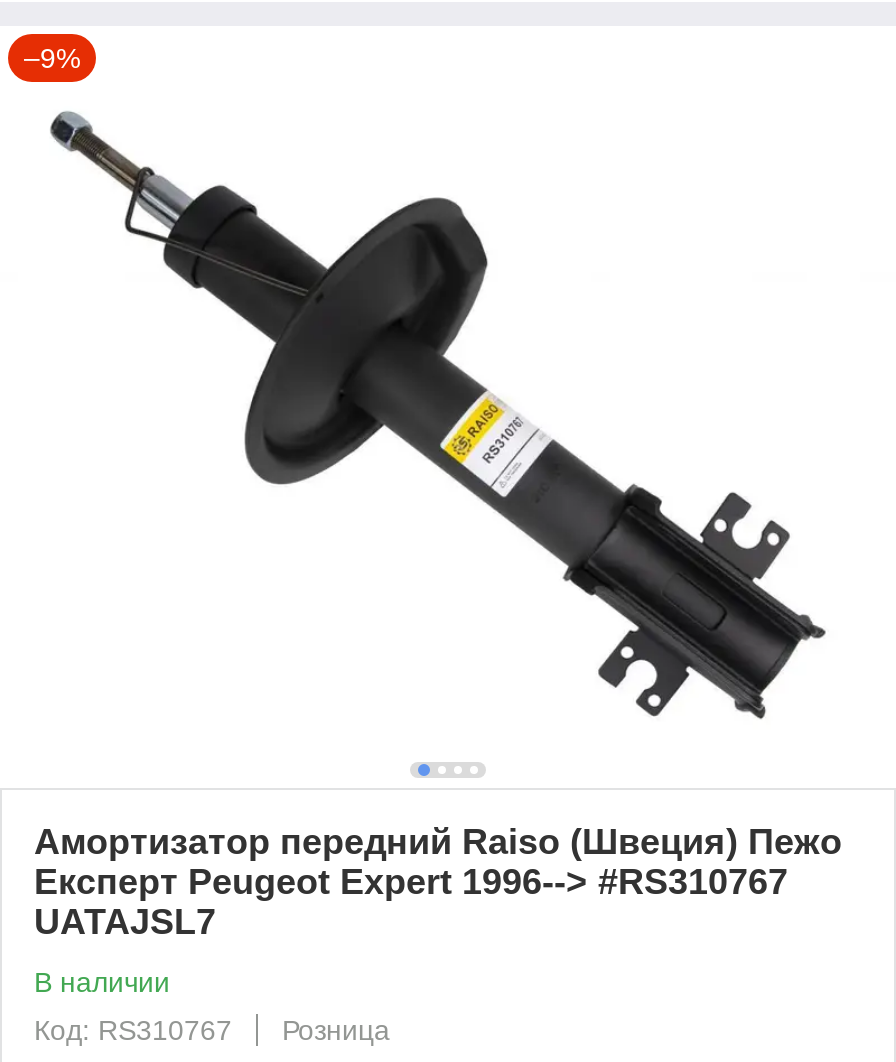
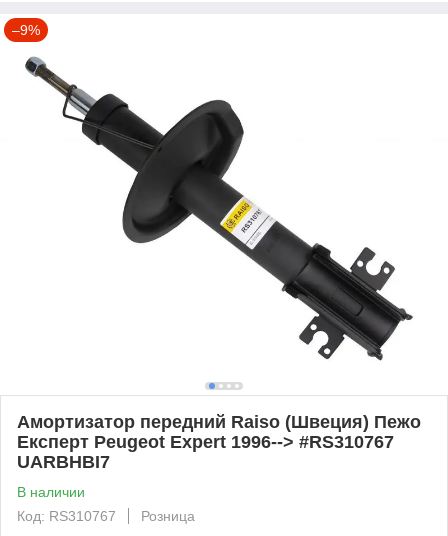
[34,902,216,942] UATAJSL7 -> [17,452,110,472] UARBHBI7

